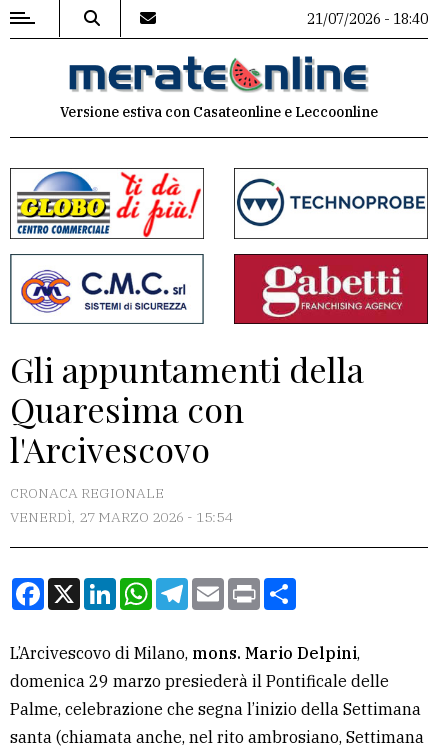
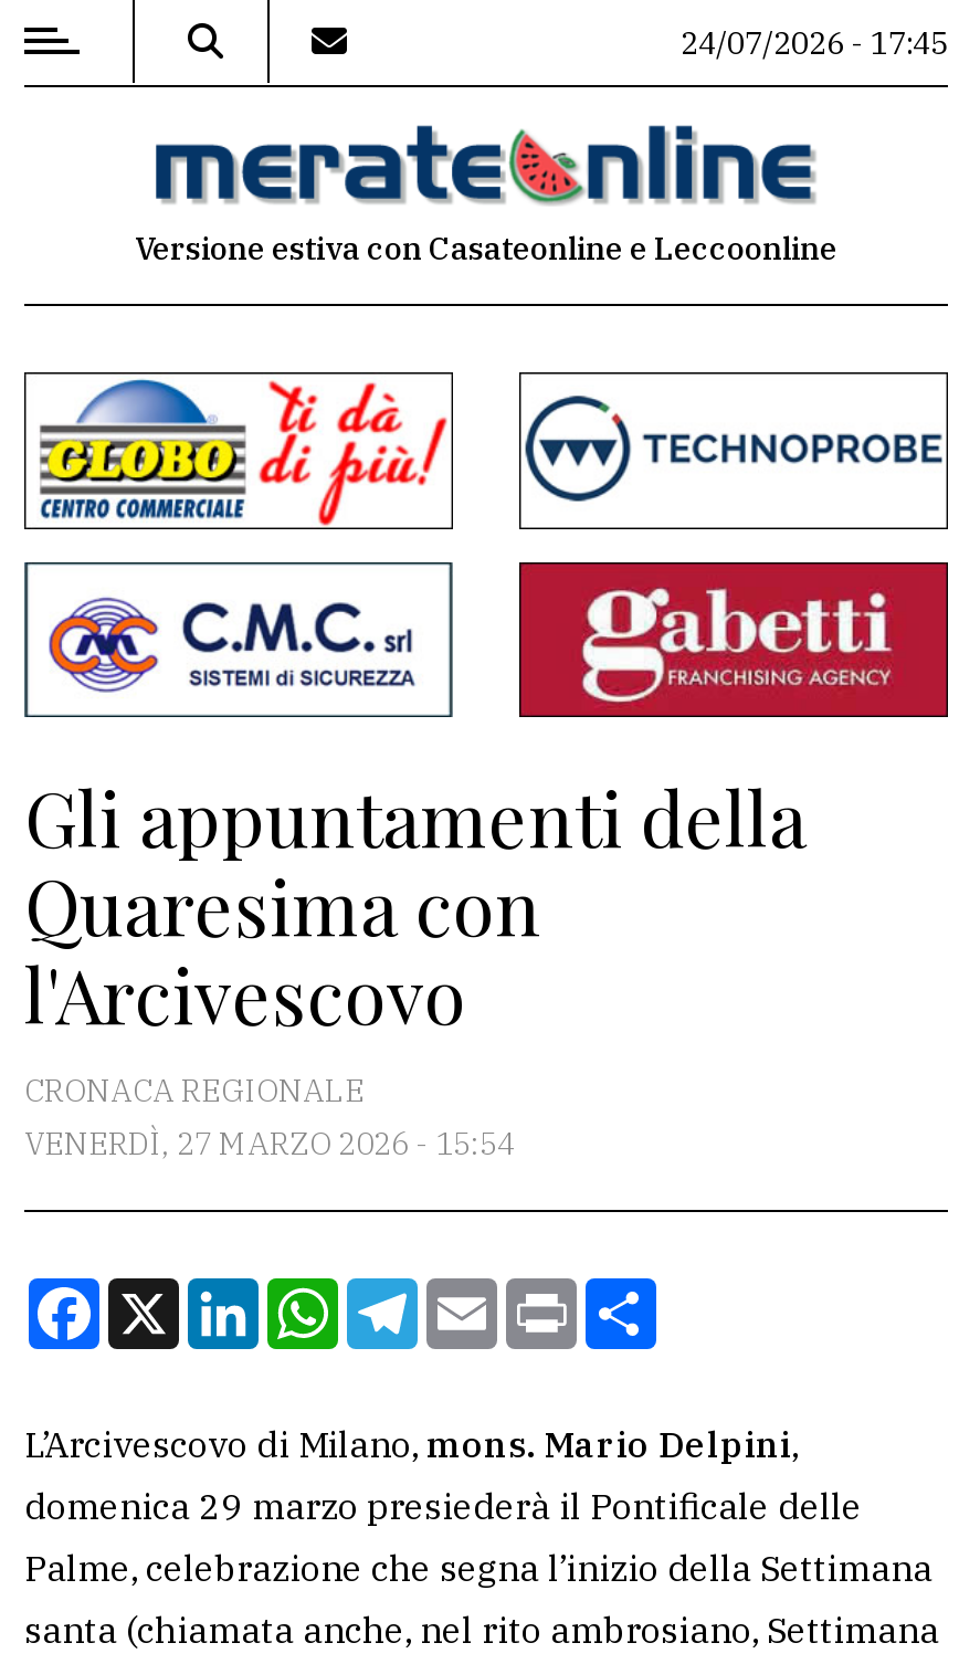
[307,10,428,28] 21/07/2026 - 18:40 -> [681,23,948,63] 24/07/2026 - 17:45

